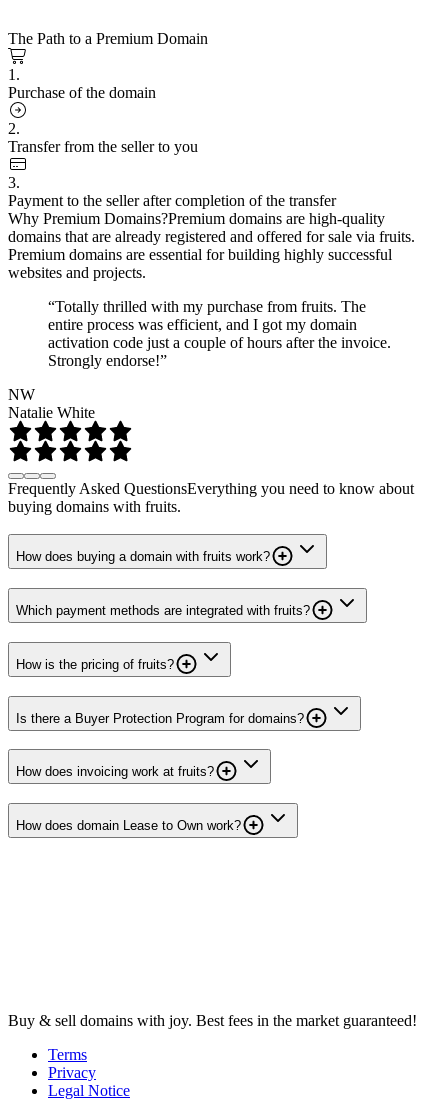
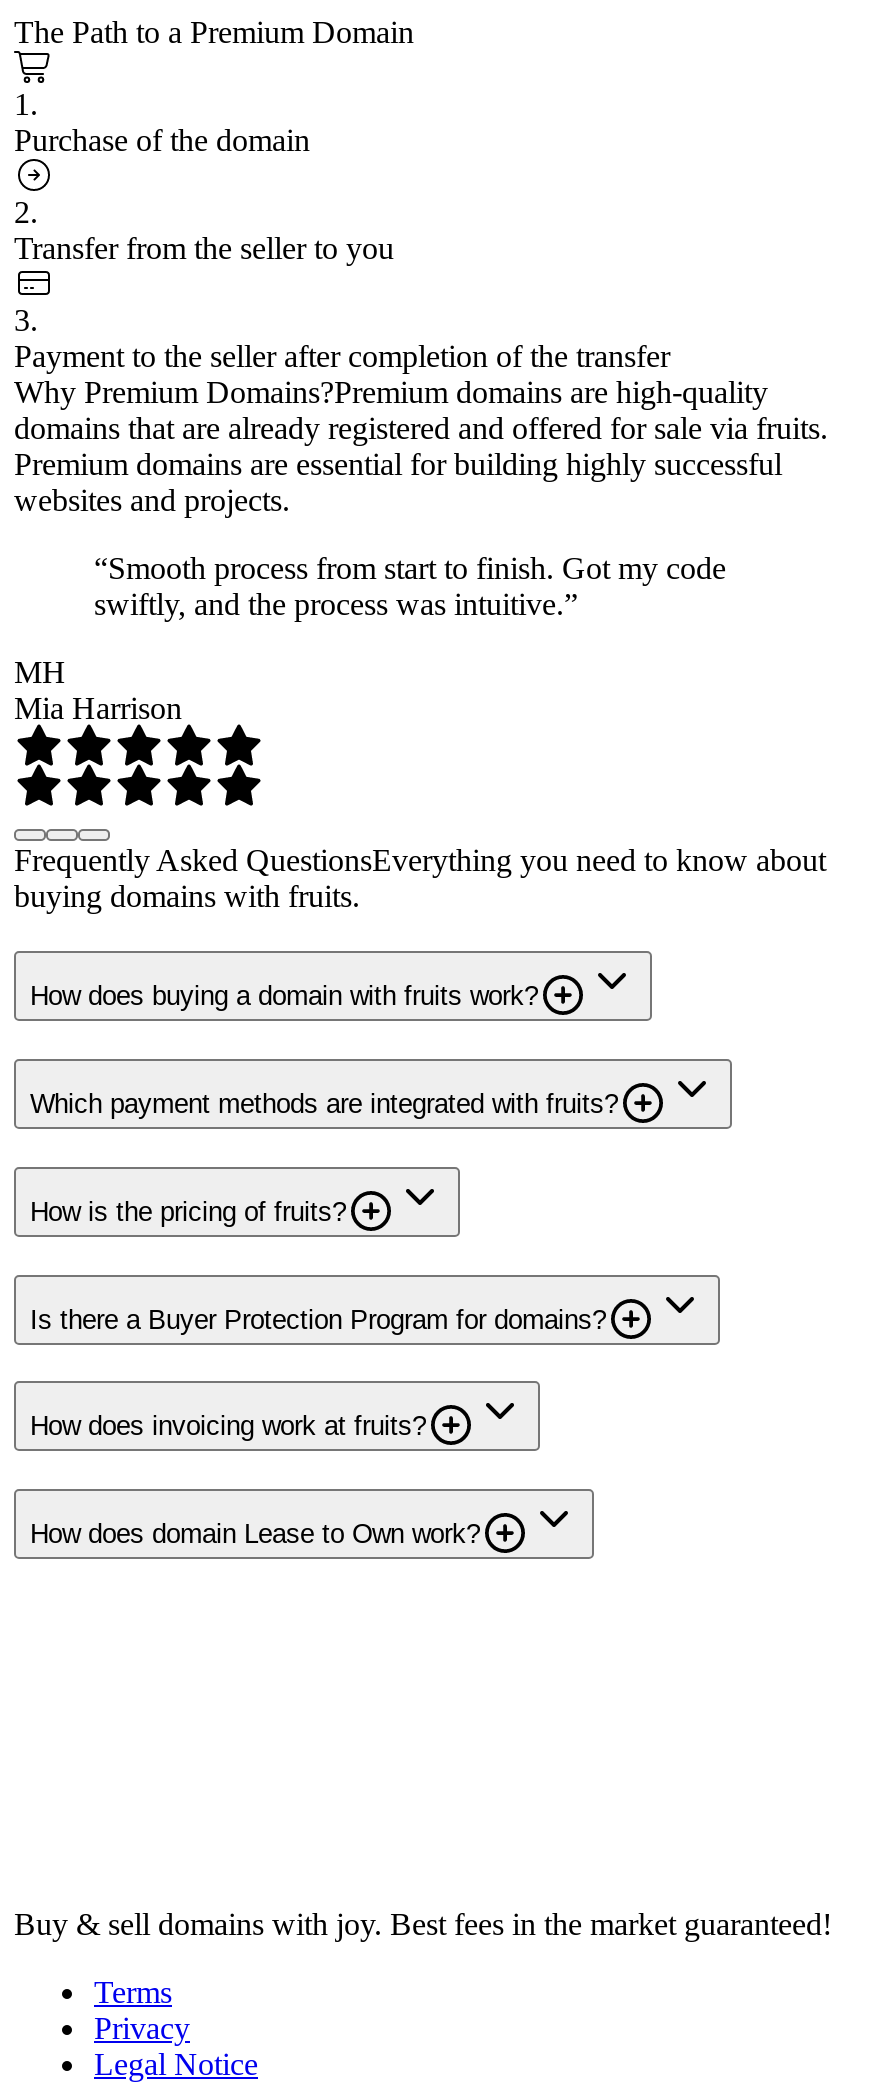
[48,298,391,369] “Totally thrilled with my purchase from fruits. The | entire process was efficient, and I got my domain | activation code just a couple of hours after the invoice. | Strongly endorse!” -> [94,550,726,620] “Smooth process from start to finish. Got my code | swiftly, and the process was intuitive.”
[8,386,95,421] NW | Natalie White -> [14,654,182,724] MH | Mia Harrison

